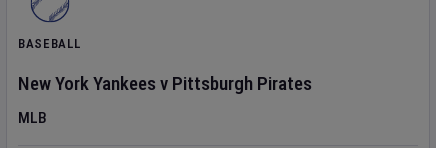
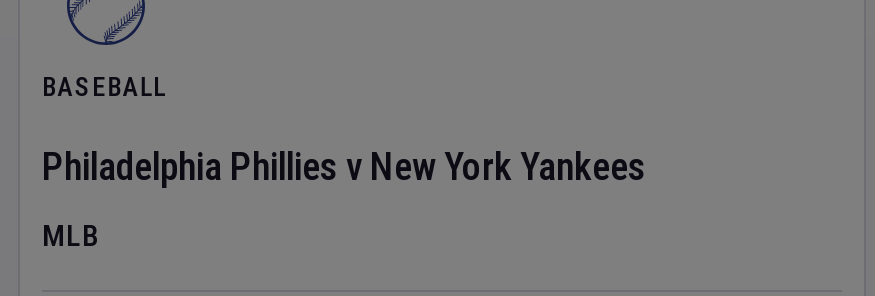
[18,72,312,95] New York Yankees v Pittsburgh Pirates -> [42,144,646,190] Philadelphia Phillies v New York Yankees

